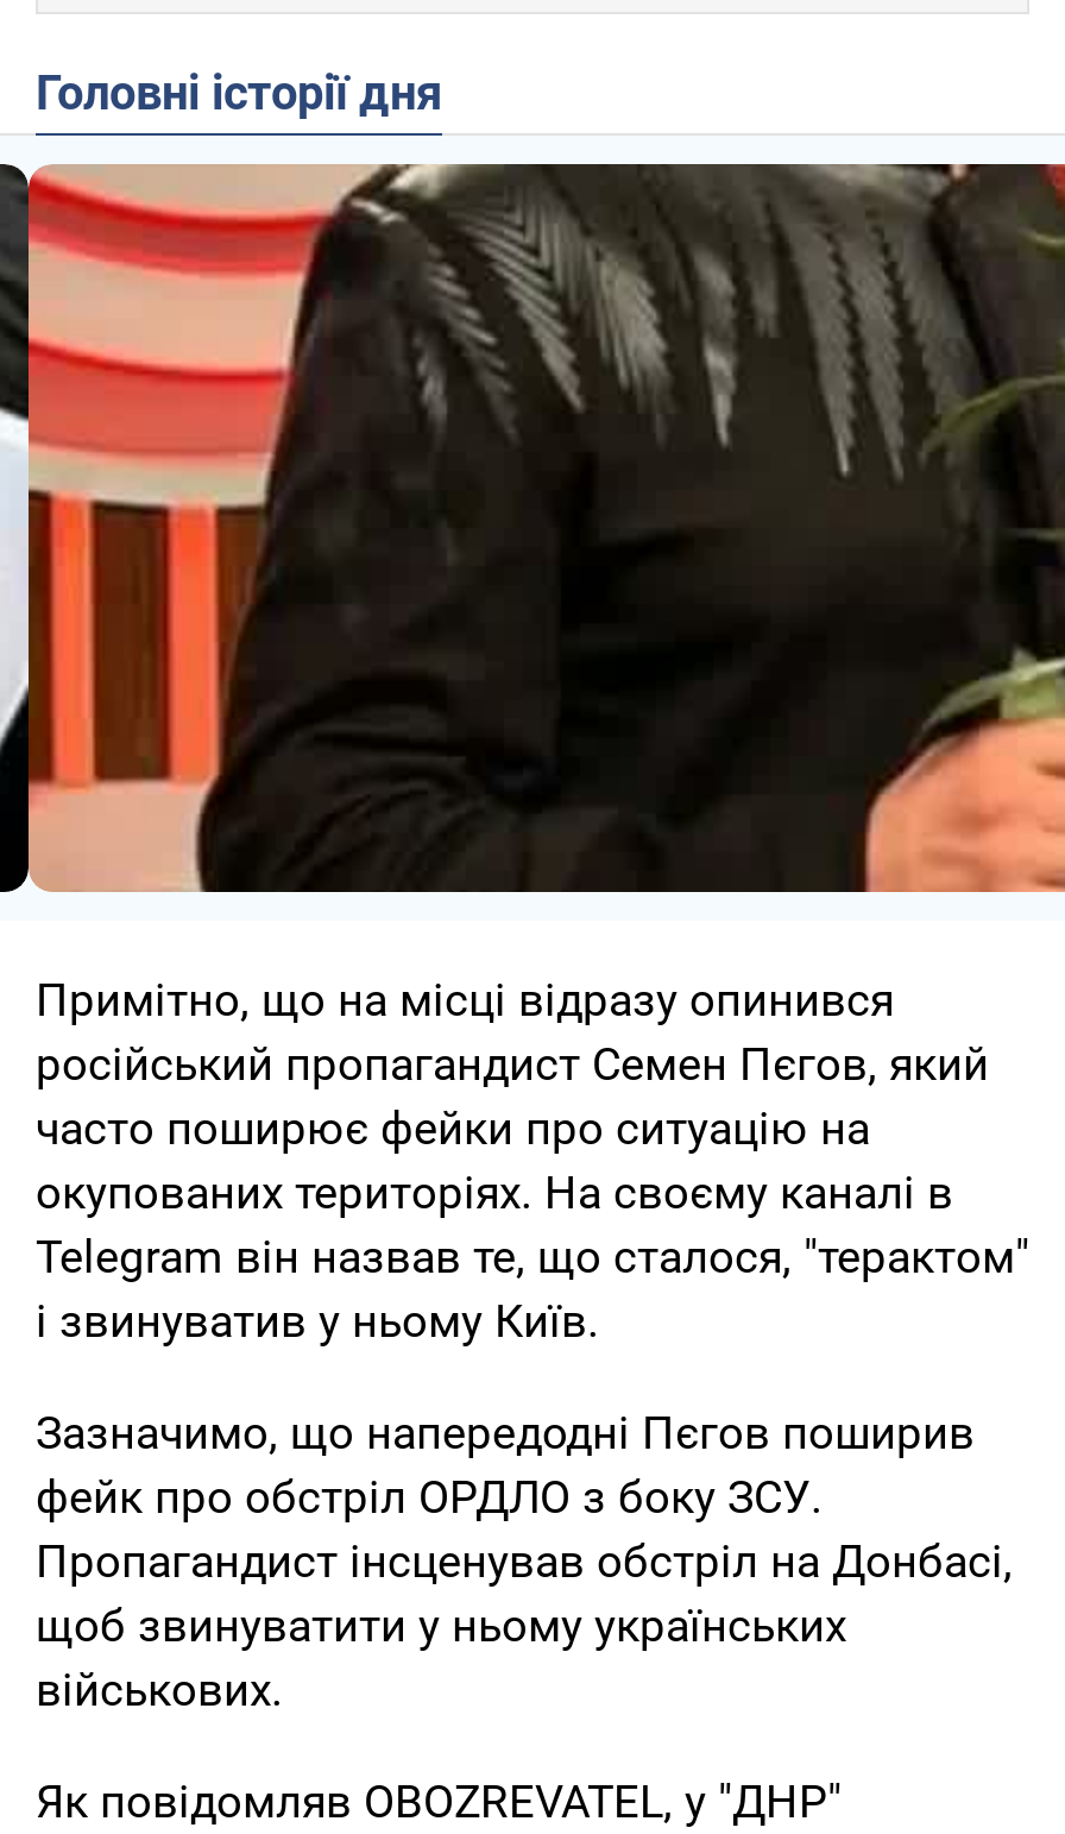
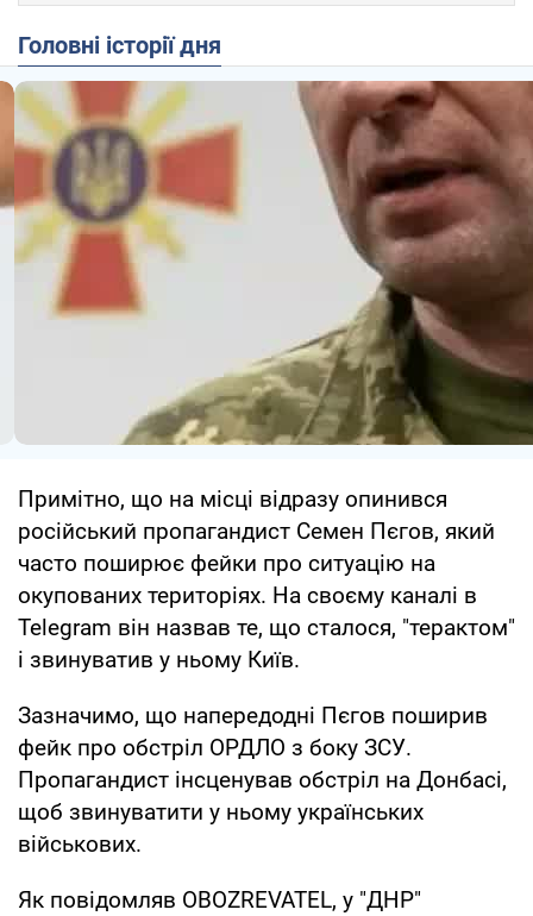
[7,162,1058,894] [image] -> [4,80,529,446] [image]

